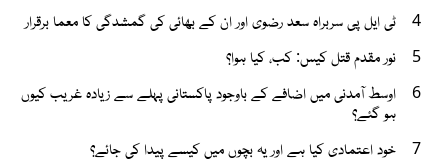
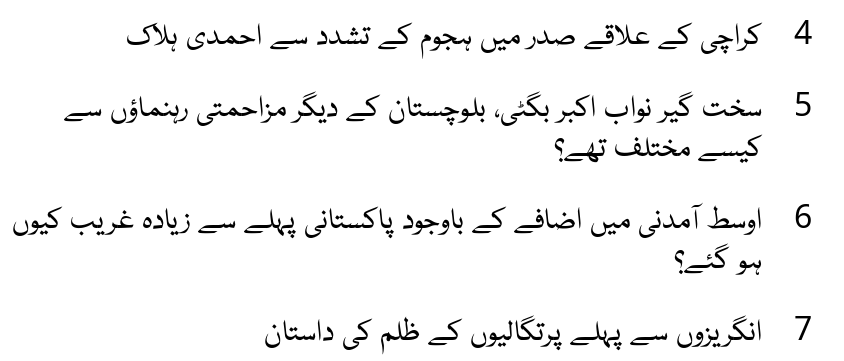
[25,9,396,31] ٹی ایل پی سربراہ سعد رضوی اور ان کے بھائی کی گمشدگی کا معما برقرار -> [126,11,762,55] کراچی کے علاقے صدر میں ہجوم کے تشدد سے احمدی ہلاک
[226,45,396,67] نور مقدم قتل کیس: کب، کیا ہوا؟ -> [64,83,762,167] سخت گیر نواب اکبر بگٹی، بلوچستان کے دیگر مزاحمتی رہنماؤں سے | کیسے مختلف تھے؟
[90,137,396,159] خود اعتمادی کیا ہے اور یہ بچوں میں کیسے پیدا کی جائے؟ -> [264,307,762,351] انگریزوں سے پہلے پرتگالیوں کے ظلم کی داستان

